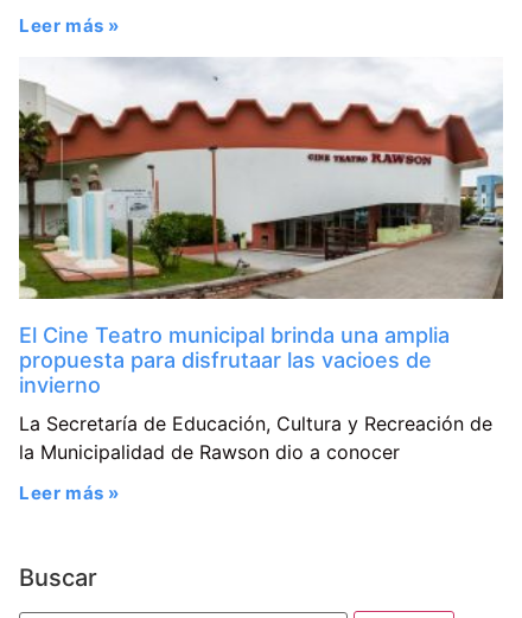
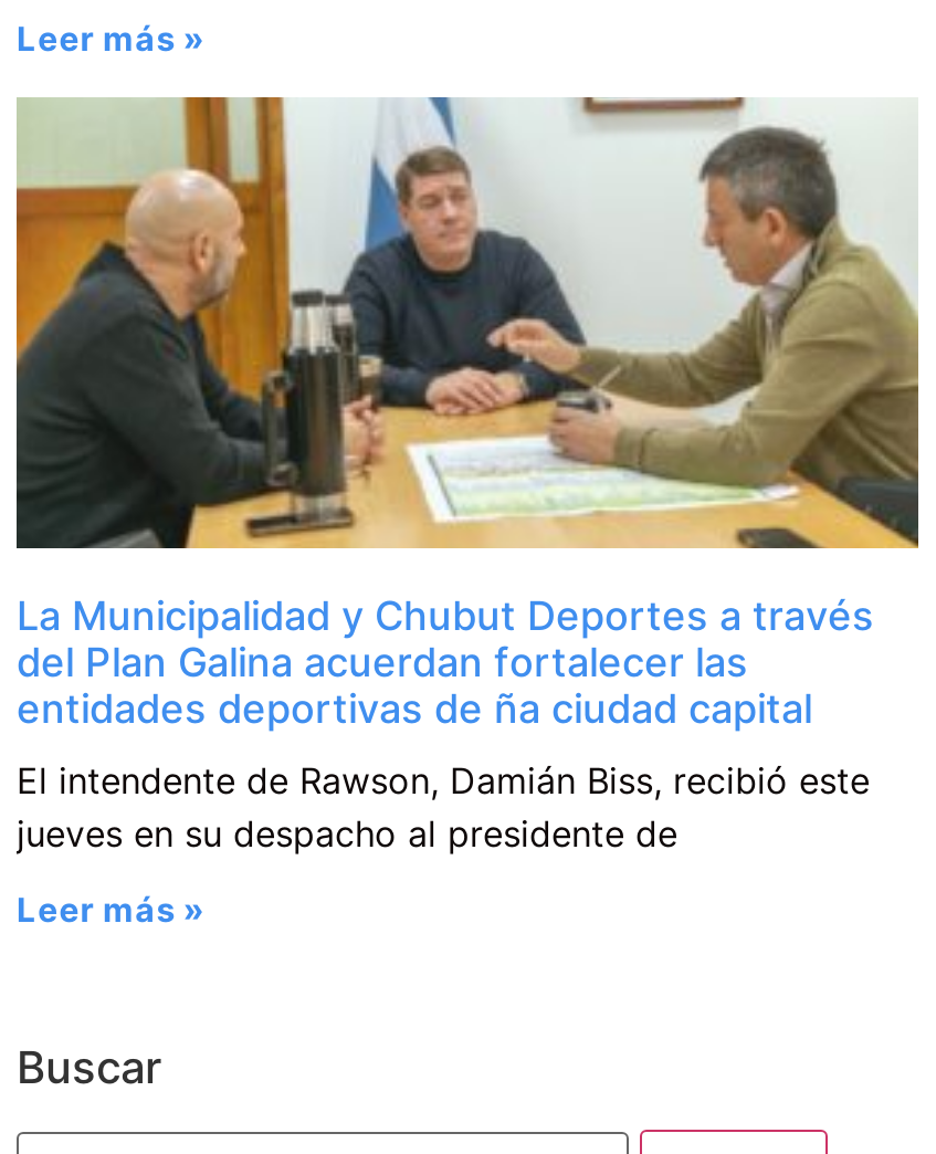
[18,57,503,397] [image] | El Cine Teatro municipal brinda una amplia | propuesta para disfrutaar las vacioes de | invierno -> [14,95,918,731] [image] | La Municipalidad y Chubut Deportes a través | del Plan Galina acuerdan fortalecer las | entidades deportivas de ña ciudad capital
[19,411,492,463] La Secretaría de Educación, Cultura y Recreación de | la Municipalidad de Rawson dio a conocer -> [17,757,870,855] El intendente de Rawson, Damián Biss, recibió este | jueves en su despacho al presidente de

